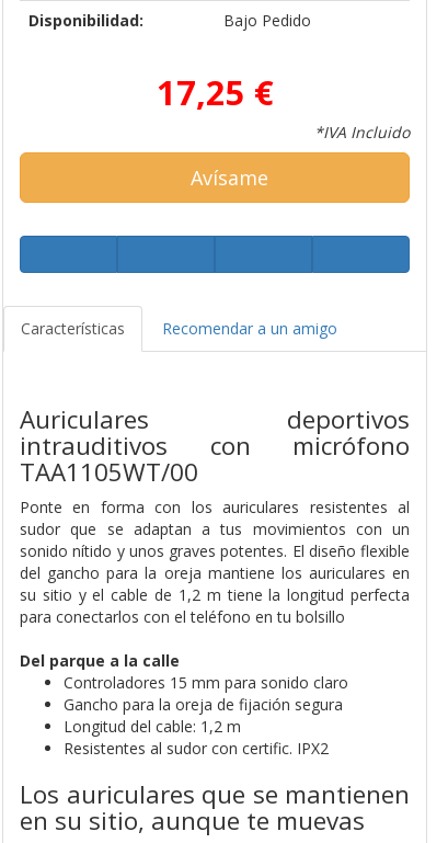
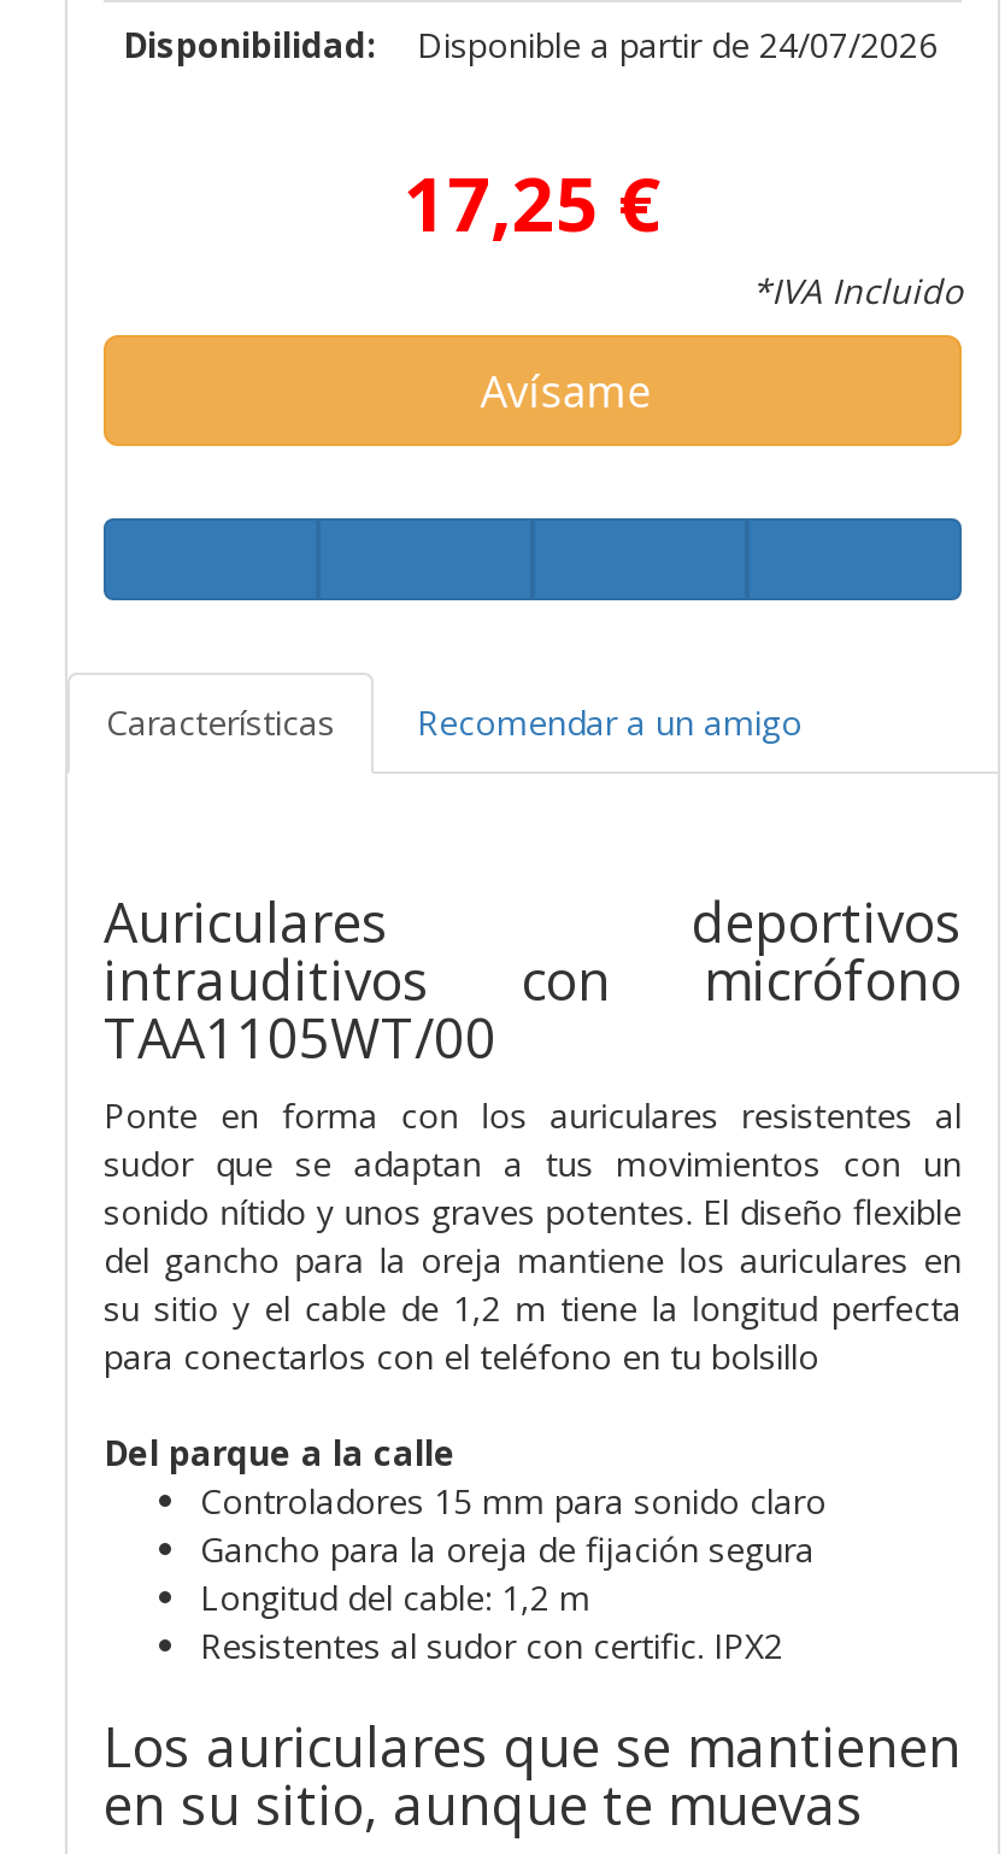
[223,10,311,30] Bajo Pedido -> [417,21,938,67] Disponible a partir de 24/07/2026

